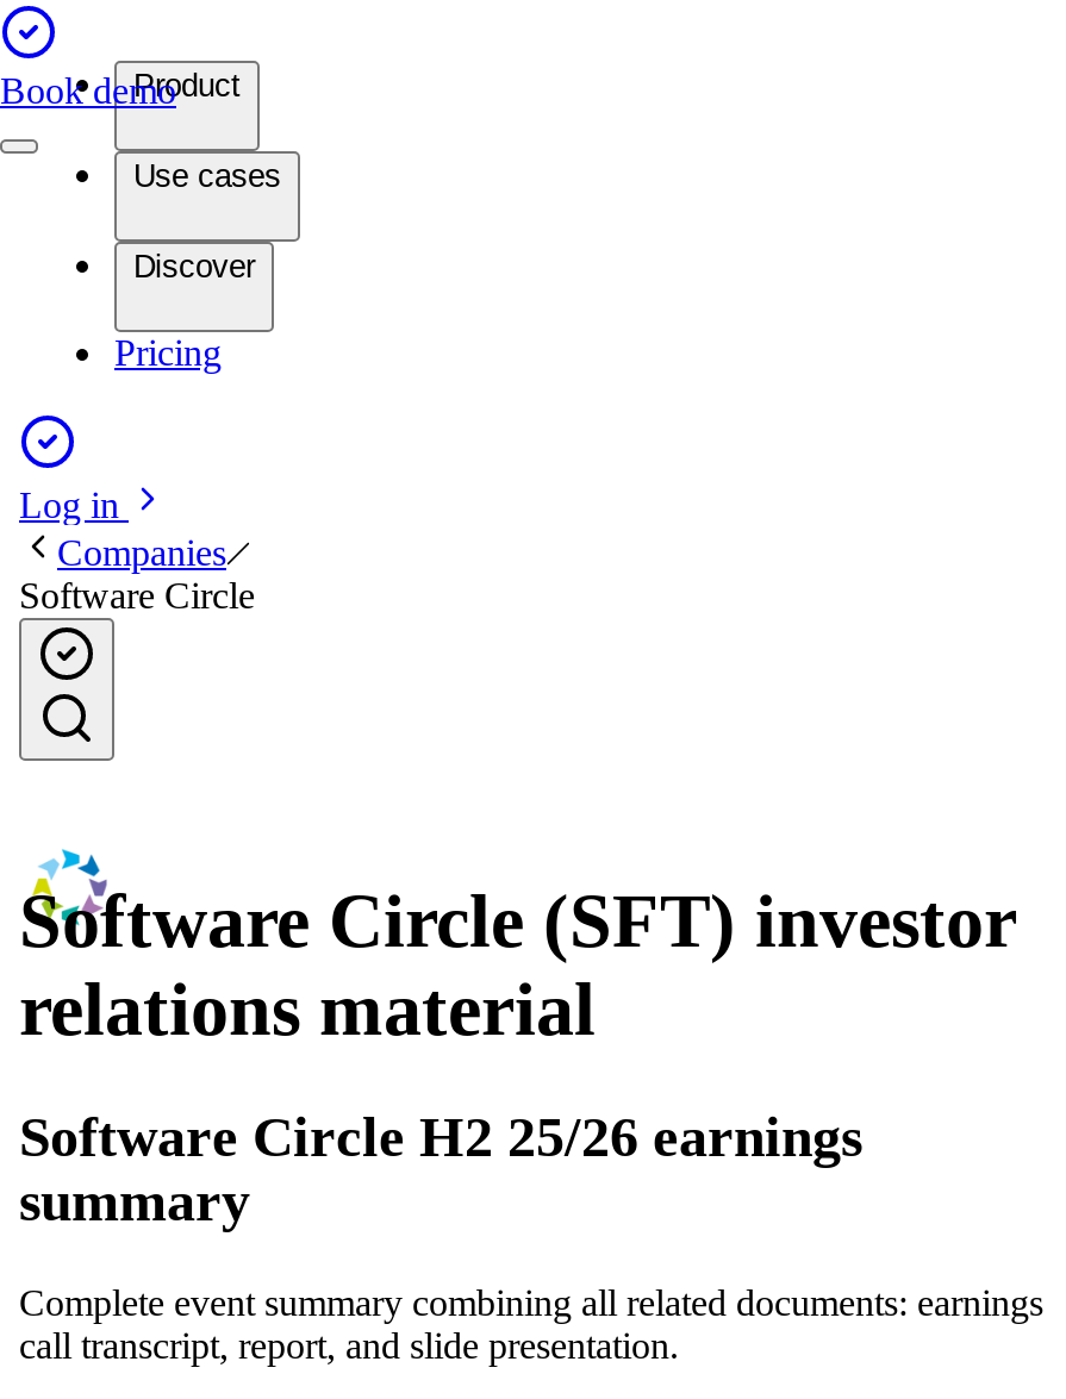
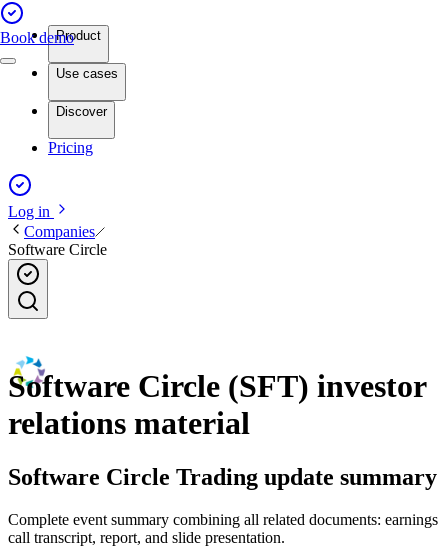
[19,1106,862,1232] Software Circle H2 25/26 earnings | summary -> [8,464,437,490] Software Circle Trading update summary

